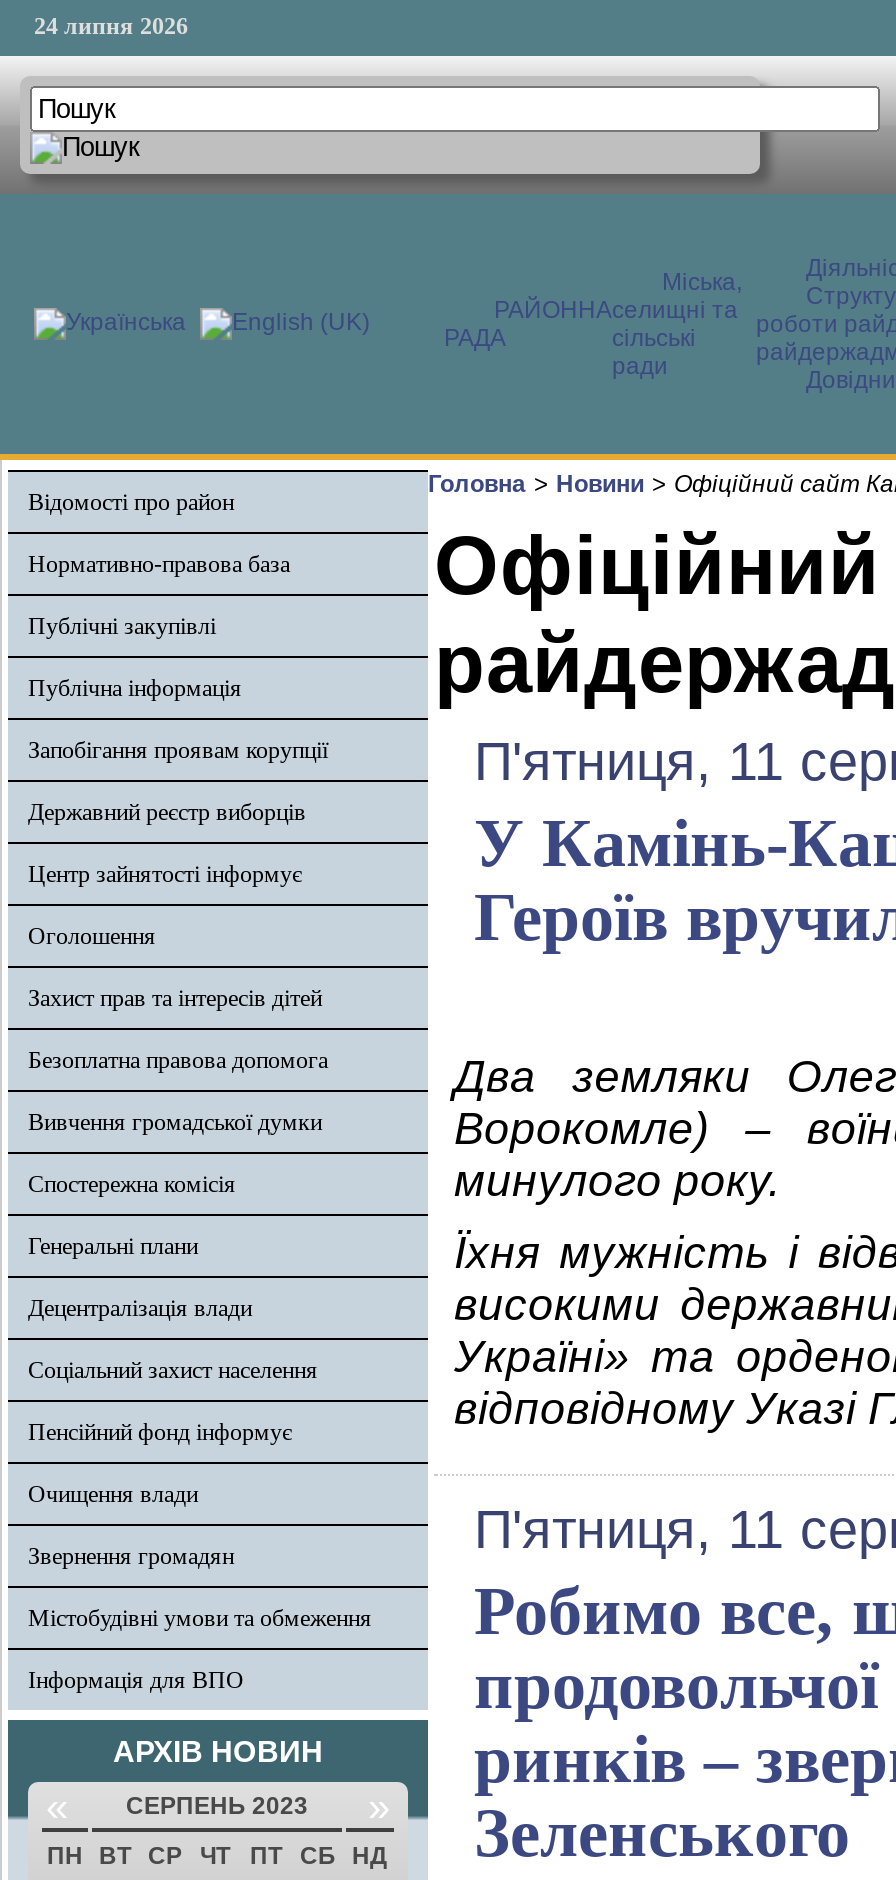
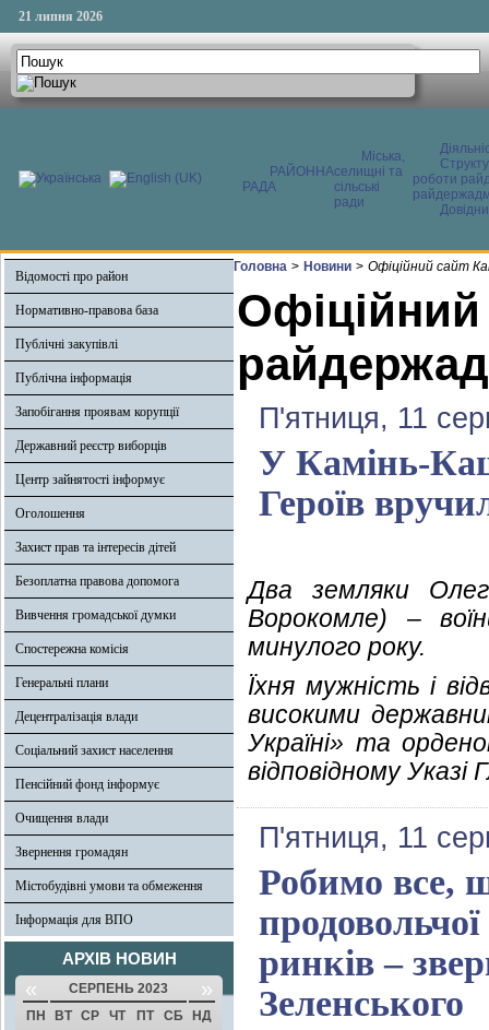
[34,12,188,40] 24 липня 2026 -> [19,9,103,24] 21 липня 2026

